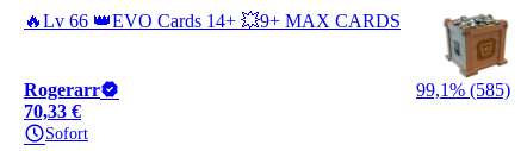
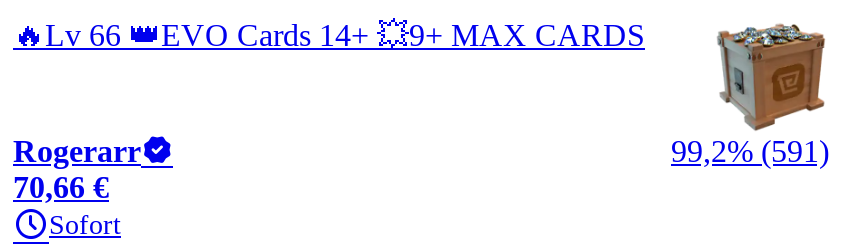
[416,80,510,100] 99,1% (585) -> [671,134,829,168] 99,2% (591)
[24,101,81,121] 70,33 € -> [13,170,109,204] 70,66 €

